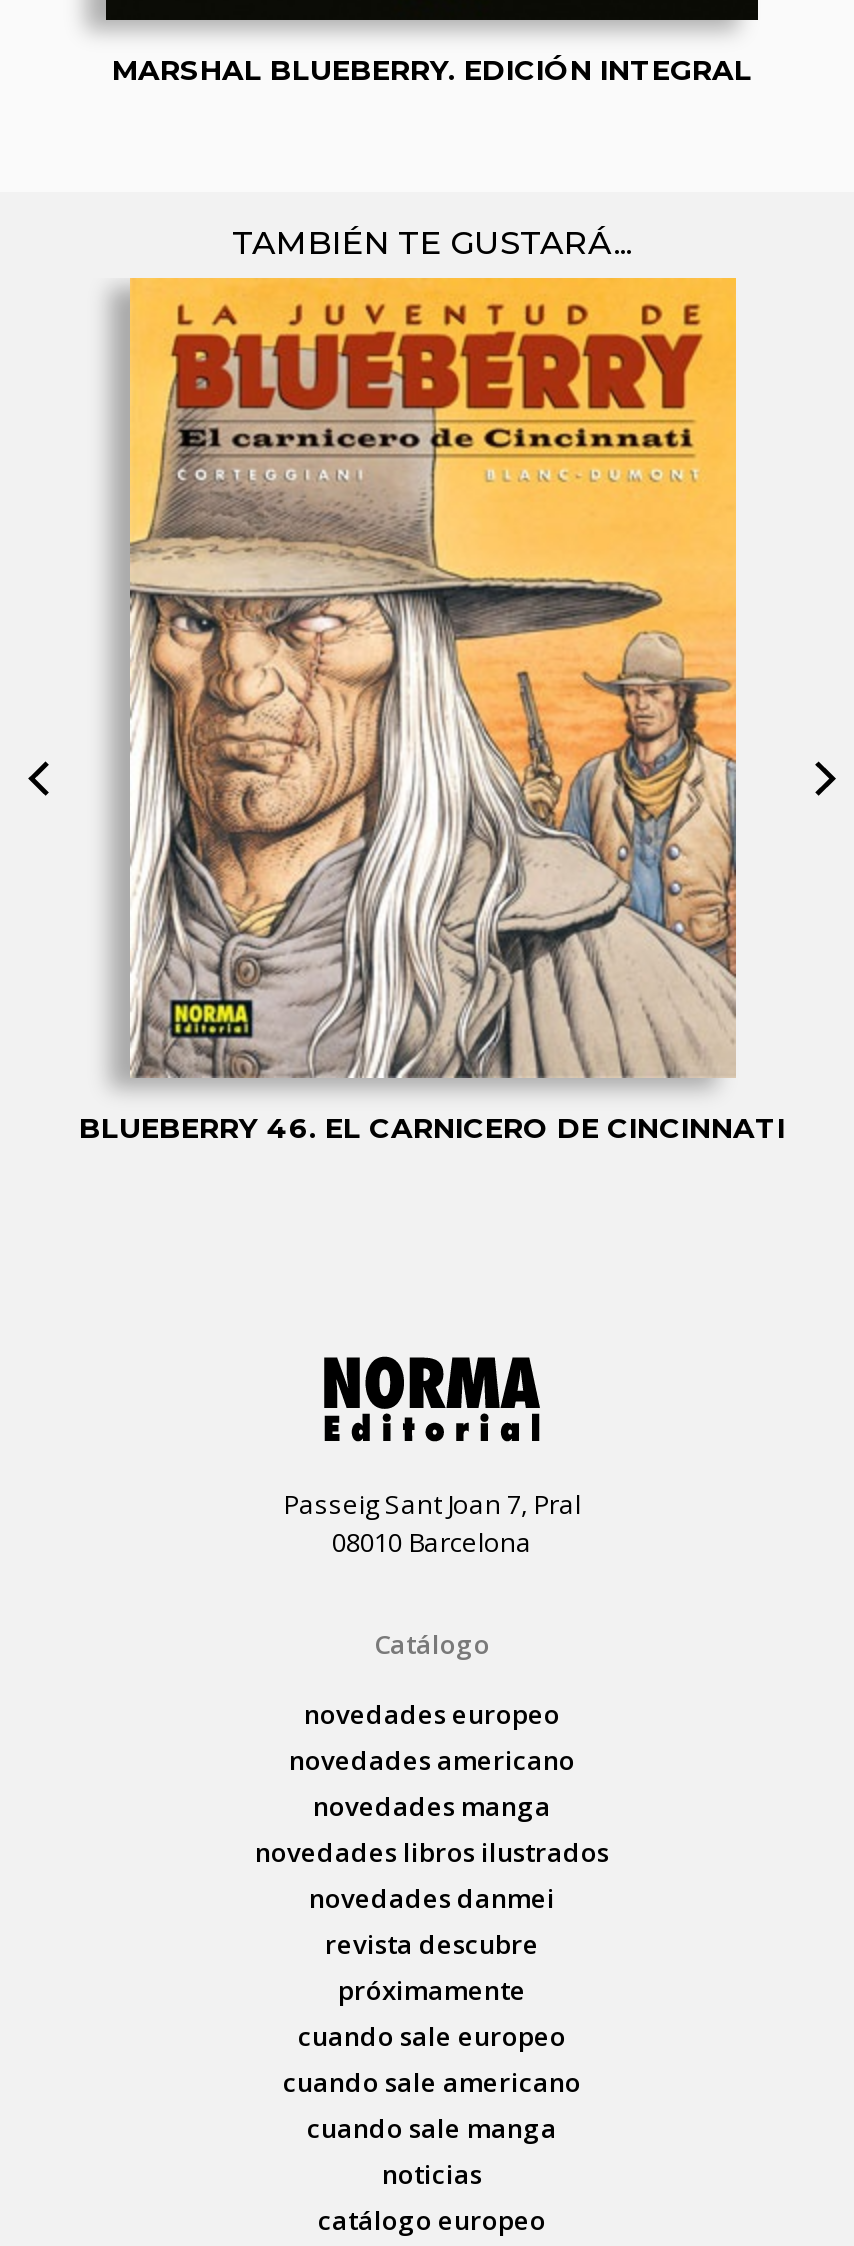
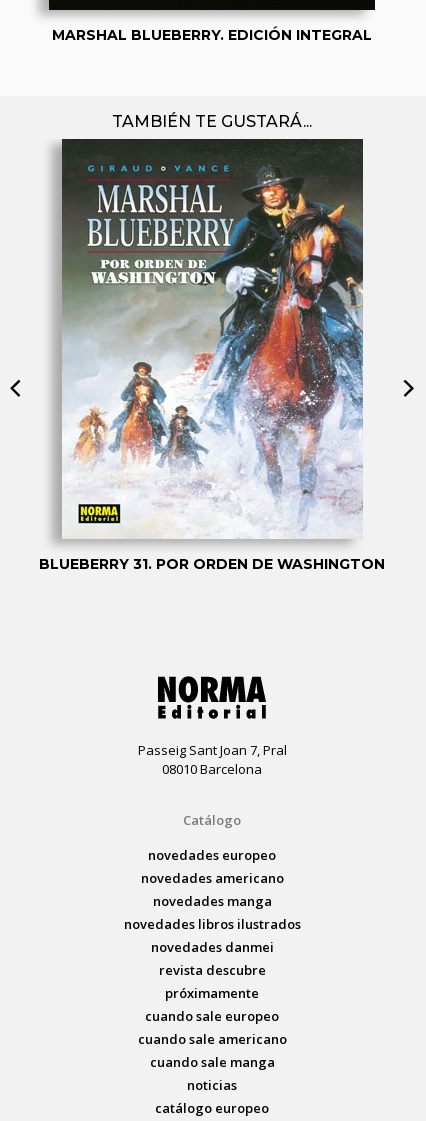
[79,276,785,1146] [image] | BLUEBERRY 46. EL CARNICERO DE CINCINNATI -> [39,138,385,573] [image] | BLUEBERRY 31. POR ORDEN DE WASHINGTON

